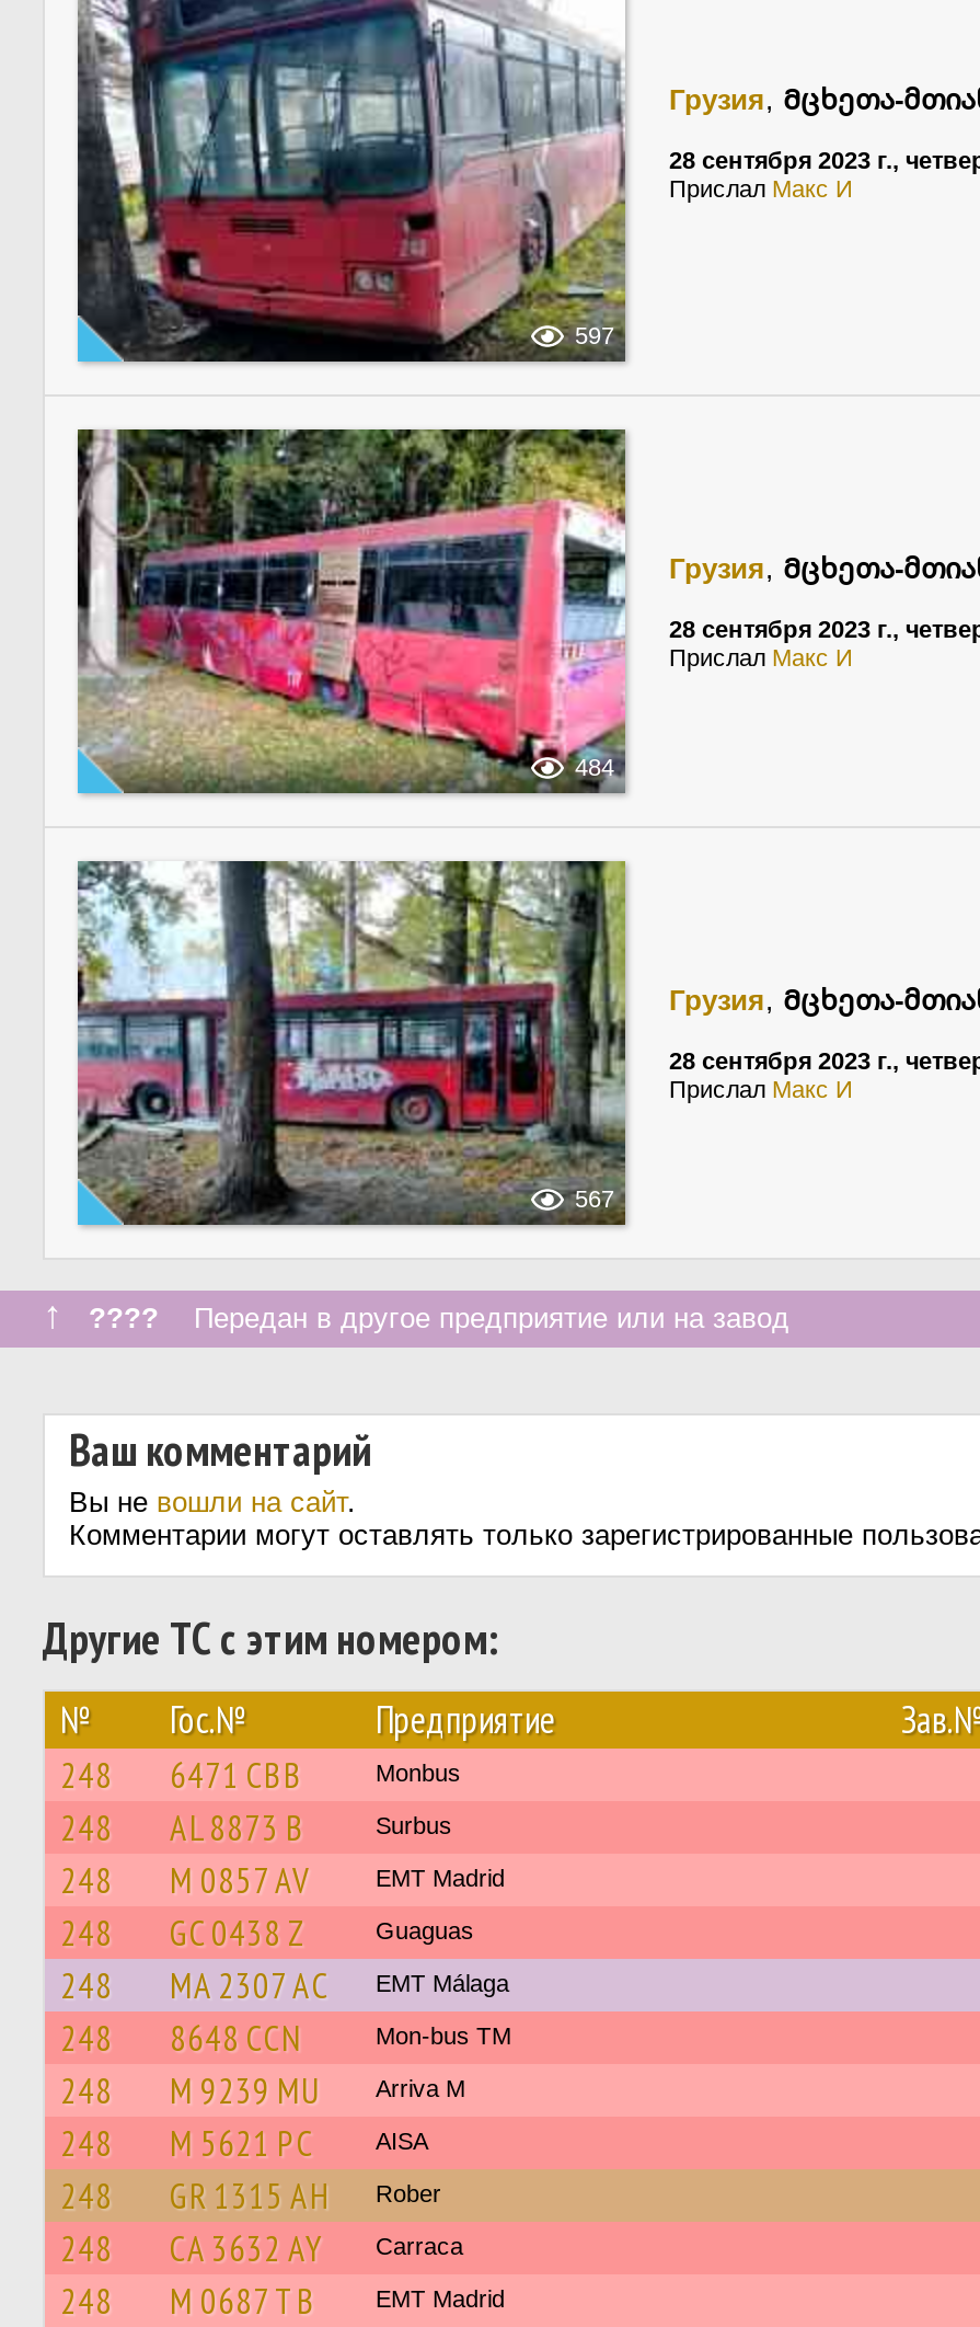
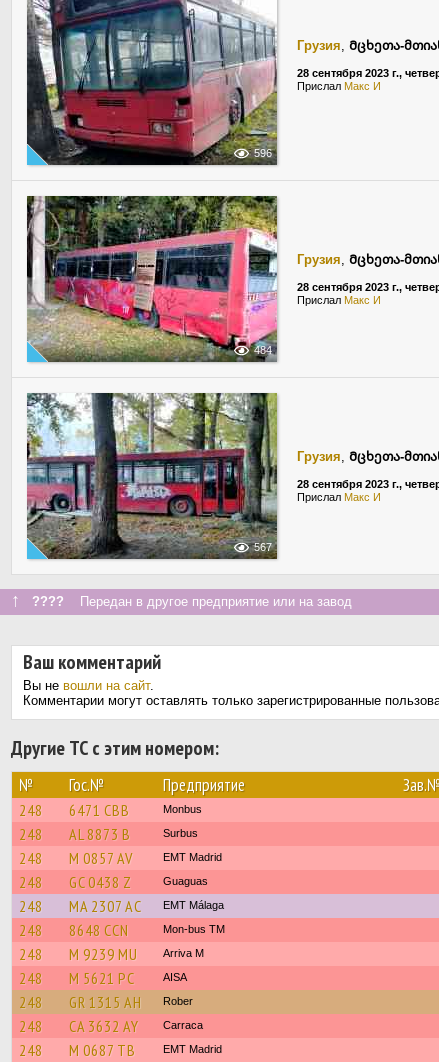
[575,322,614,348] 597 -> [254,147,272,159] 596

